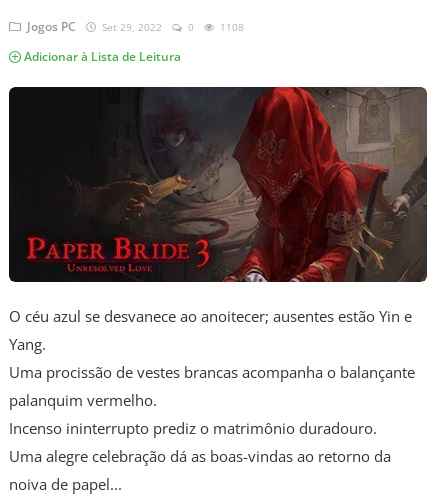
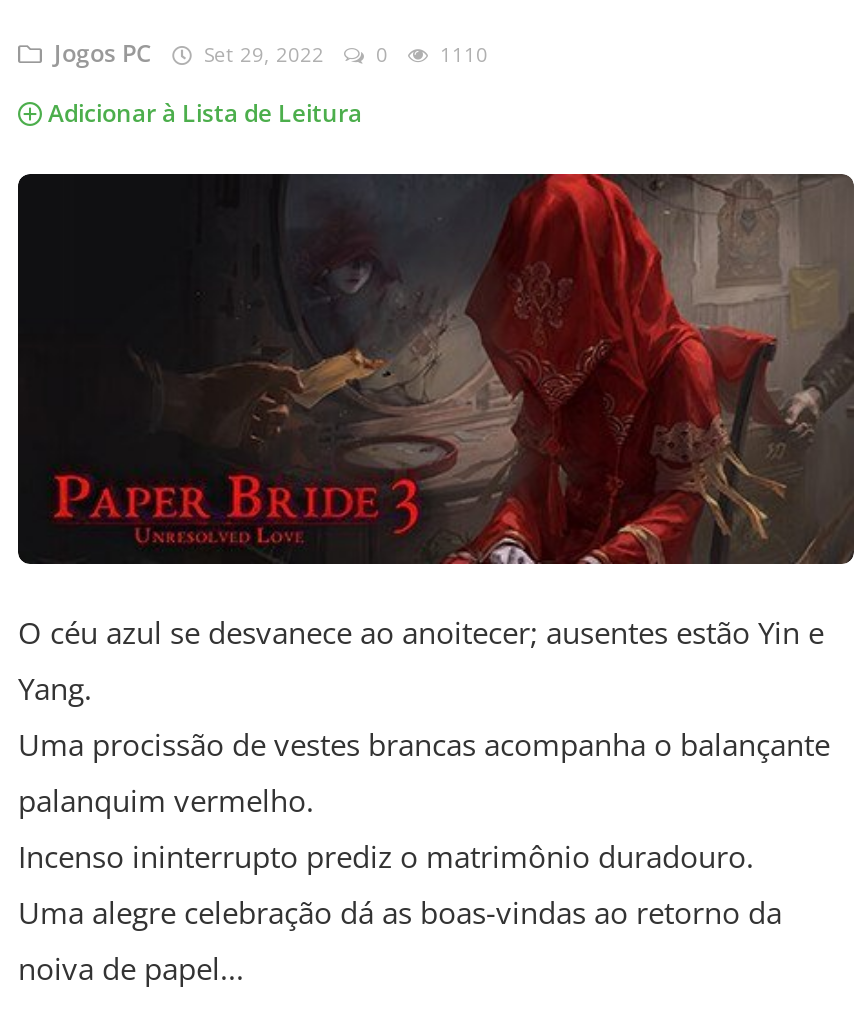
[21,18,244,35] Jogos PC Set 29, 2022 0 1108 -> [42,36,488,70] Jogos PC Set 29, 2022 0 1110

